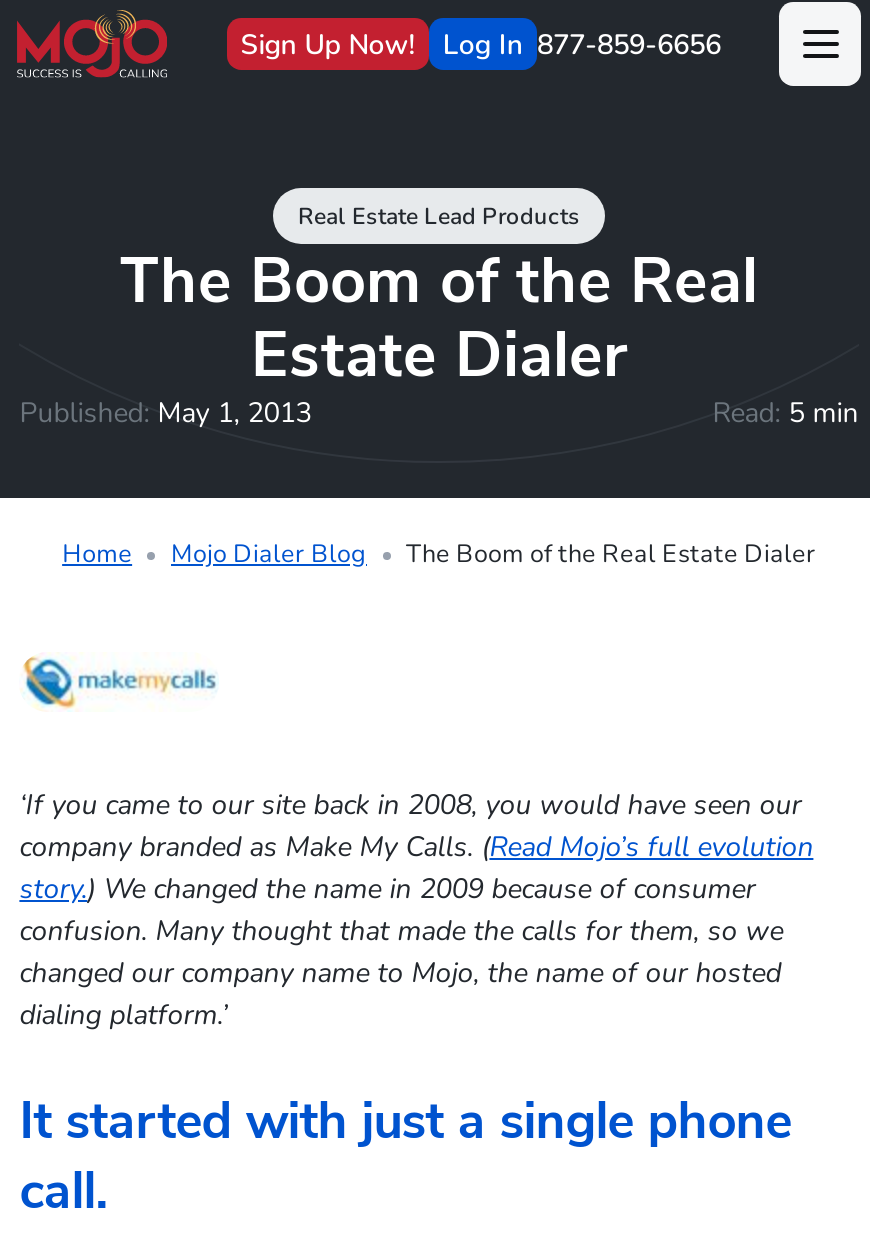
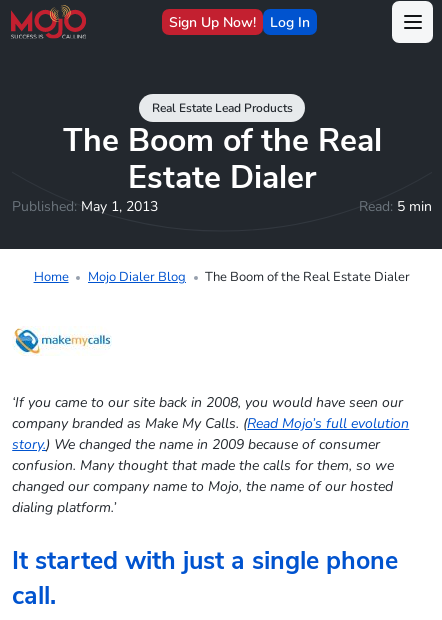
[443,25,721,63] Log In 877-859-6656 -> [270,12,310,31] Log In

